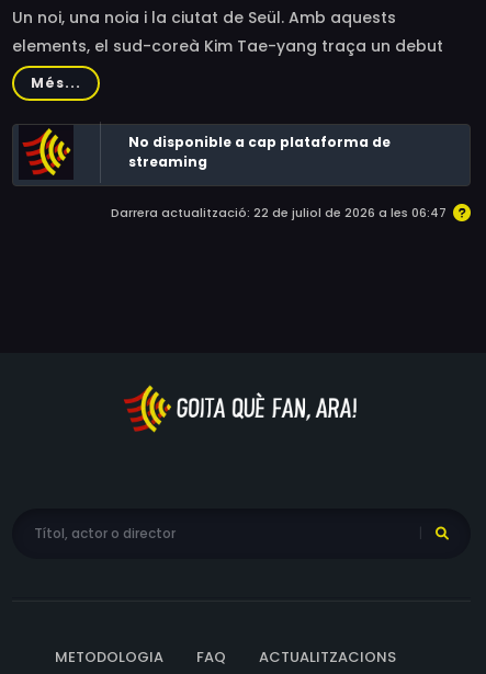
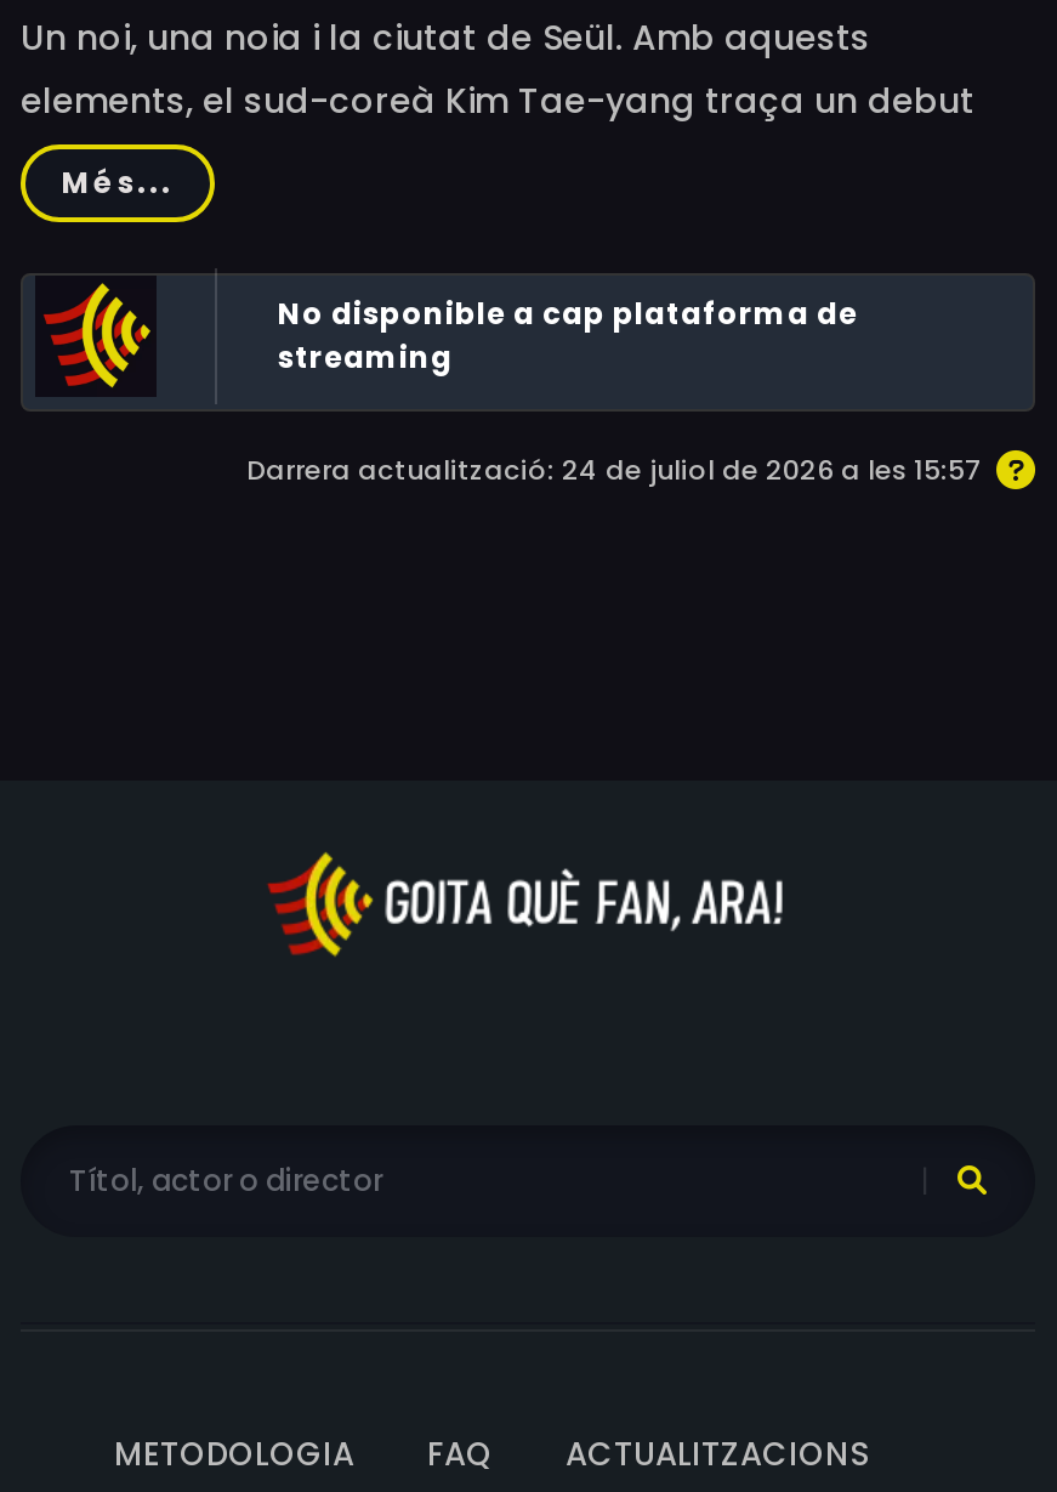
[111,204,447,221] Darrera actualització: 22 de juliol de 2026 a les 06:47 -> [246,450,982,489] Darrera actualització: 24 de juliol de 2026 a les 15:57

